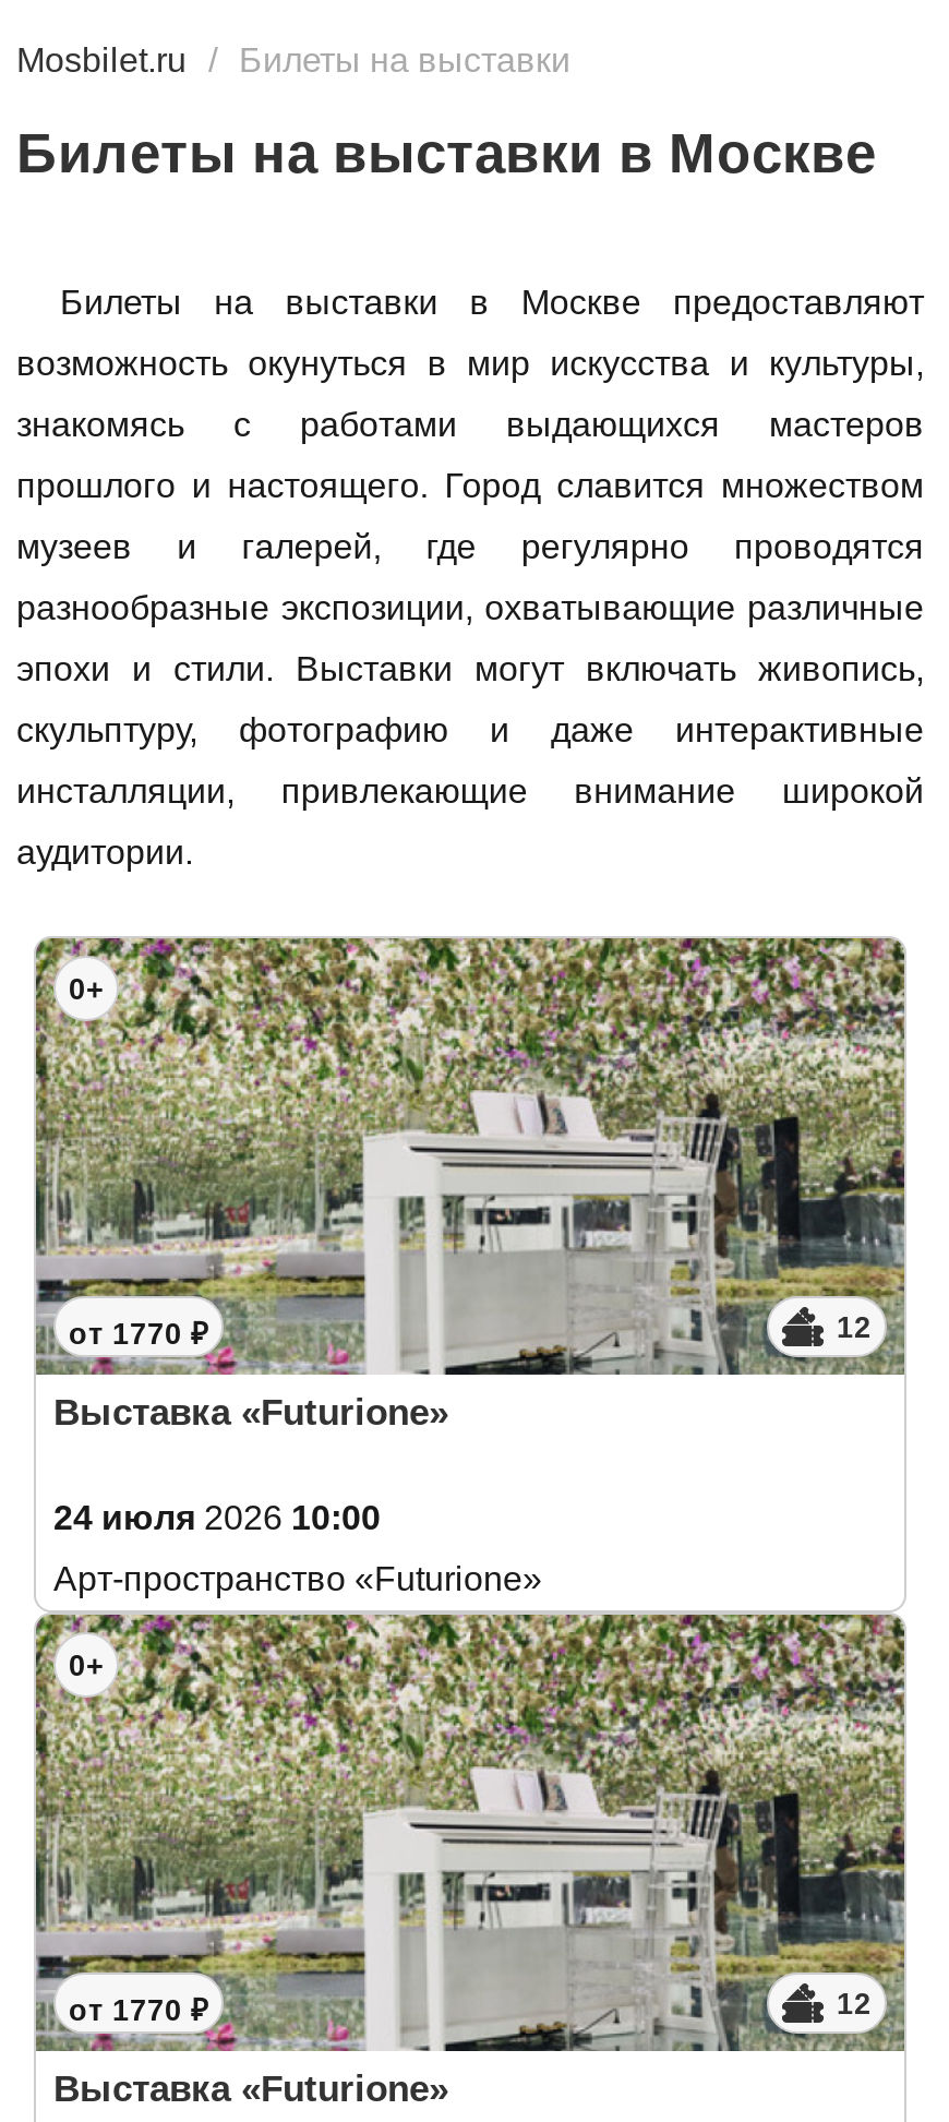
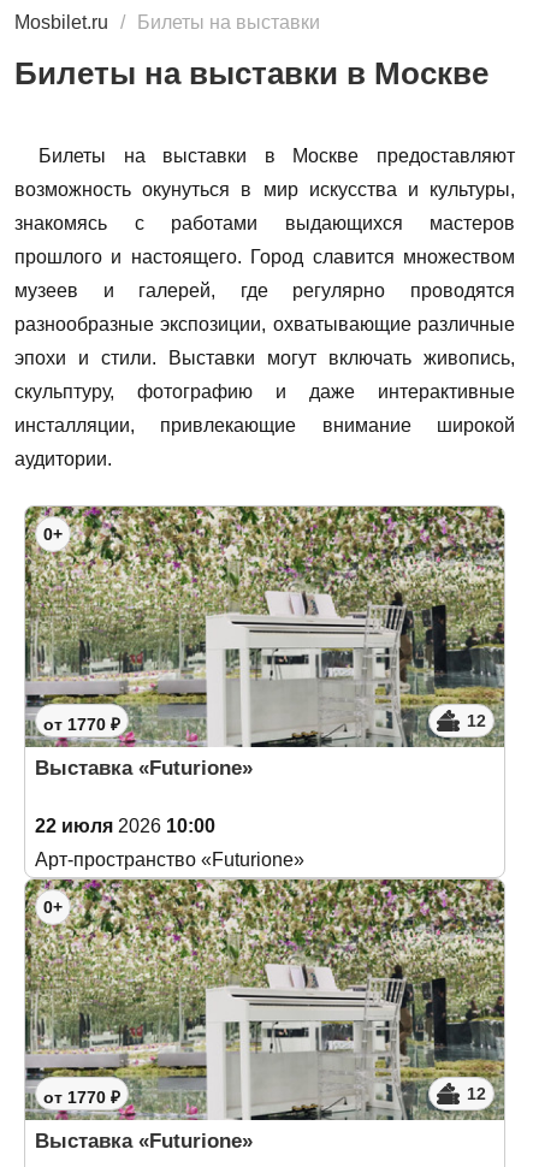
[53,1499,381,1536] 24 июля 2026 10:00 -> [35,816,215,836] 22 июля 2026 10:00

